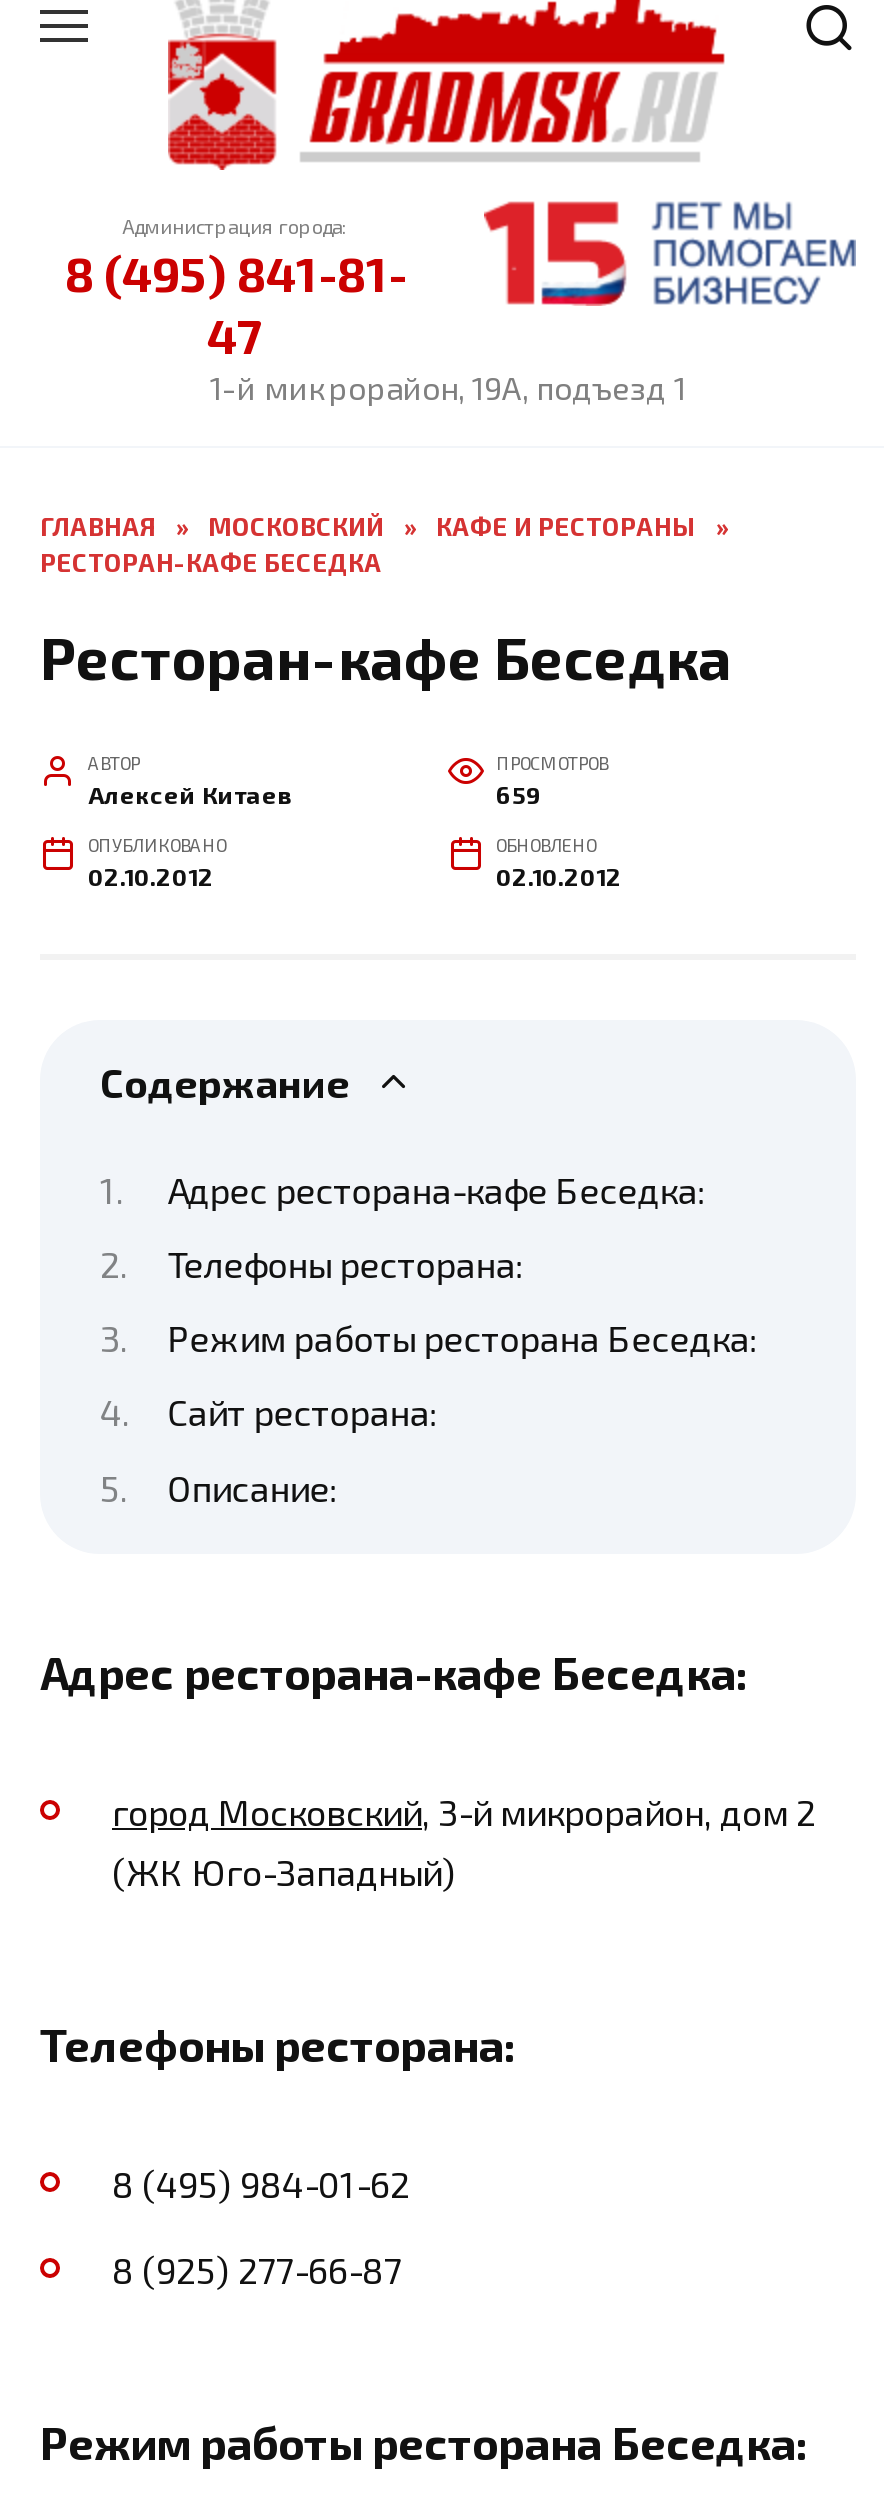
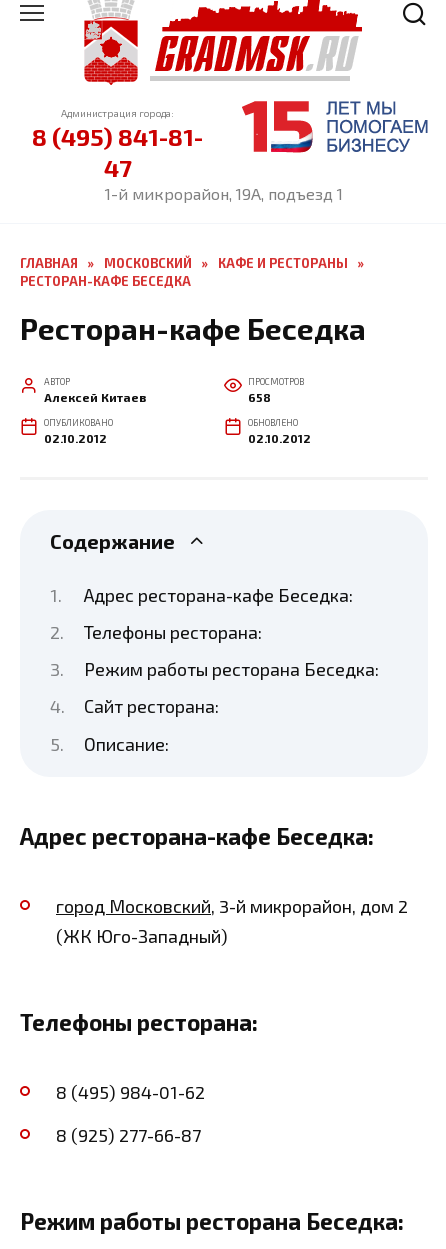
[496,779,542,807] 659 -> [248,390,271,404] 658

